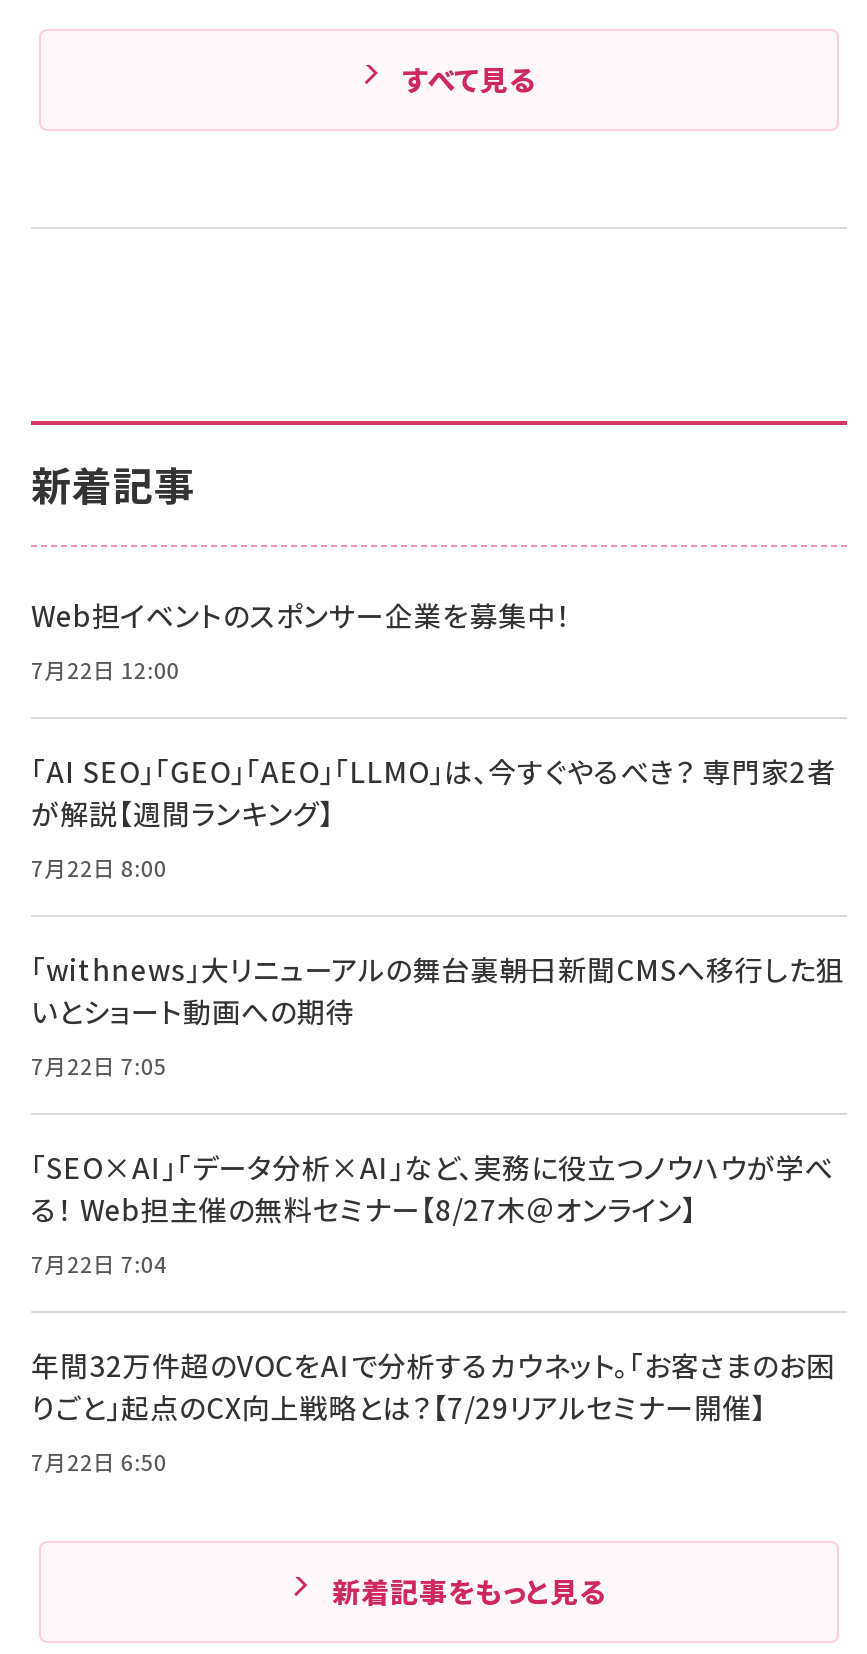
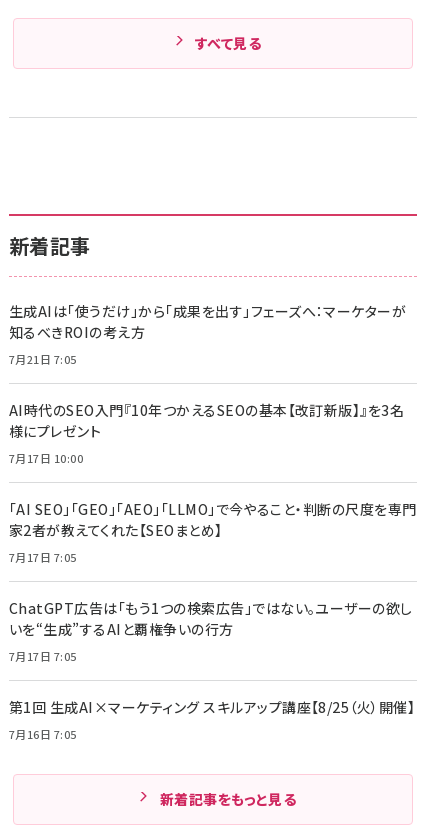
[31,594,571,684] Web担イベントのスポンサー企業を募集中！ | 7月22日 12:00 -> [9,301,406,367] 生成AIは「使うだけ」から「成果を出す」フェーズへ：マーケターが | 知るべきROIの考え方 | 7月21日 7:05
[31,750,835,882] 「AI SEO」「GEO」「AEO」「LLMO」は、今すぐやるべき？ 専門家2者 | が解説【週間ランキング】 | 7月22日 8:00 -> [9,400,404,466] AI時代のSEO入門『10年つかえるSEOの基本【改訂新版】』を3名 | 様にプレゼント | 7月17日 10:00
[31,948,845,1080] 「withnews」大リニューアルの舞台裏――朝日新聞CMSへ移行した狙 | いとショート動画への期待 | 7月22日 7:05 -> [9,499,417,565] 「AI SEO」「GEO」「AEO」「LLMO」で今やること・判断の尺度を専門 | 家2者が教えてくれた【SEOまとめ】 | 7月17日 7:05
[31,1146,834,1278] 「SEO×AI」「データ分析×AI」など、実務に役立つノウハウが学べ | る！ Web担主催の無料セミナー【8/27木＠オンライン】 | 7月22日 7:04 -> [9,598,413,664] ChatGPT広告は「もう1つの検索広告」ではない。ユーザーの欲し | いを“生成”するAIと覇権争いの行方 | 7月17日 7:05
[31,1344,835,1476] 年間32万件超のVOCをAIで分析するカウネット。「お客さまのお困 | りごと」起点のCX向上戦略とは？【7/29リアルセミナー開催】 | 7月22日 6:50 -> [9,697,415,742] 第1回 生成AI×マーケティング スキルアップ講座【8/25（火）開催】 | 7月16日 7:05

